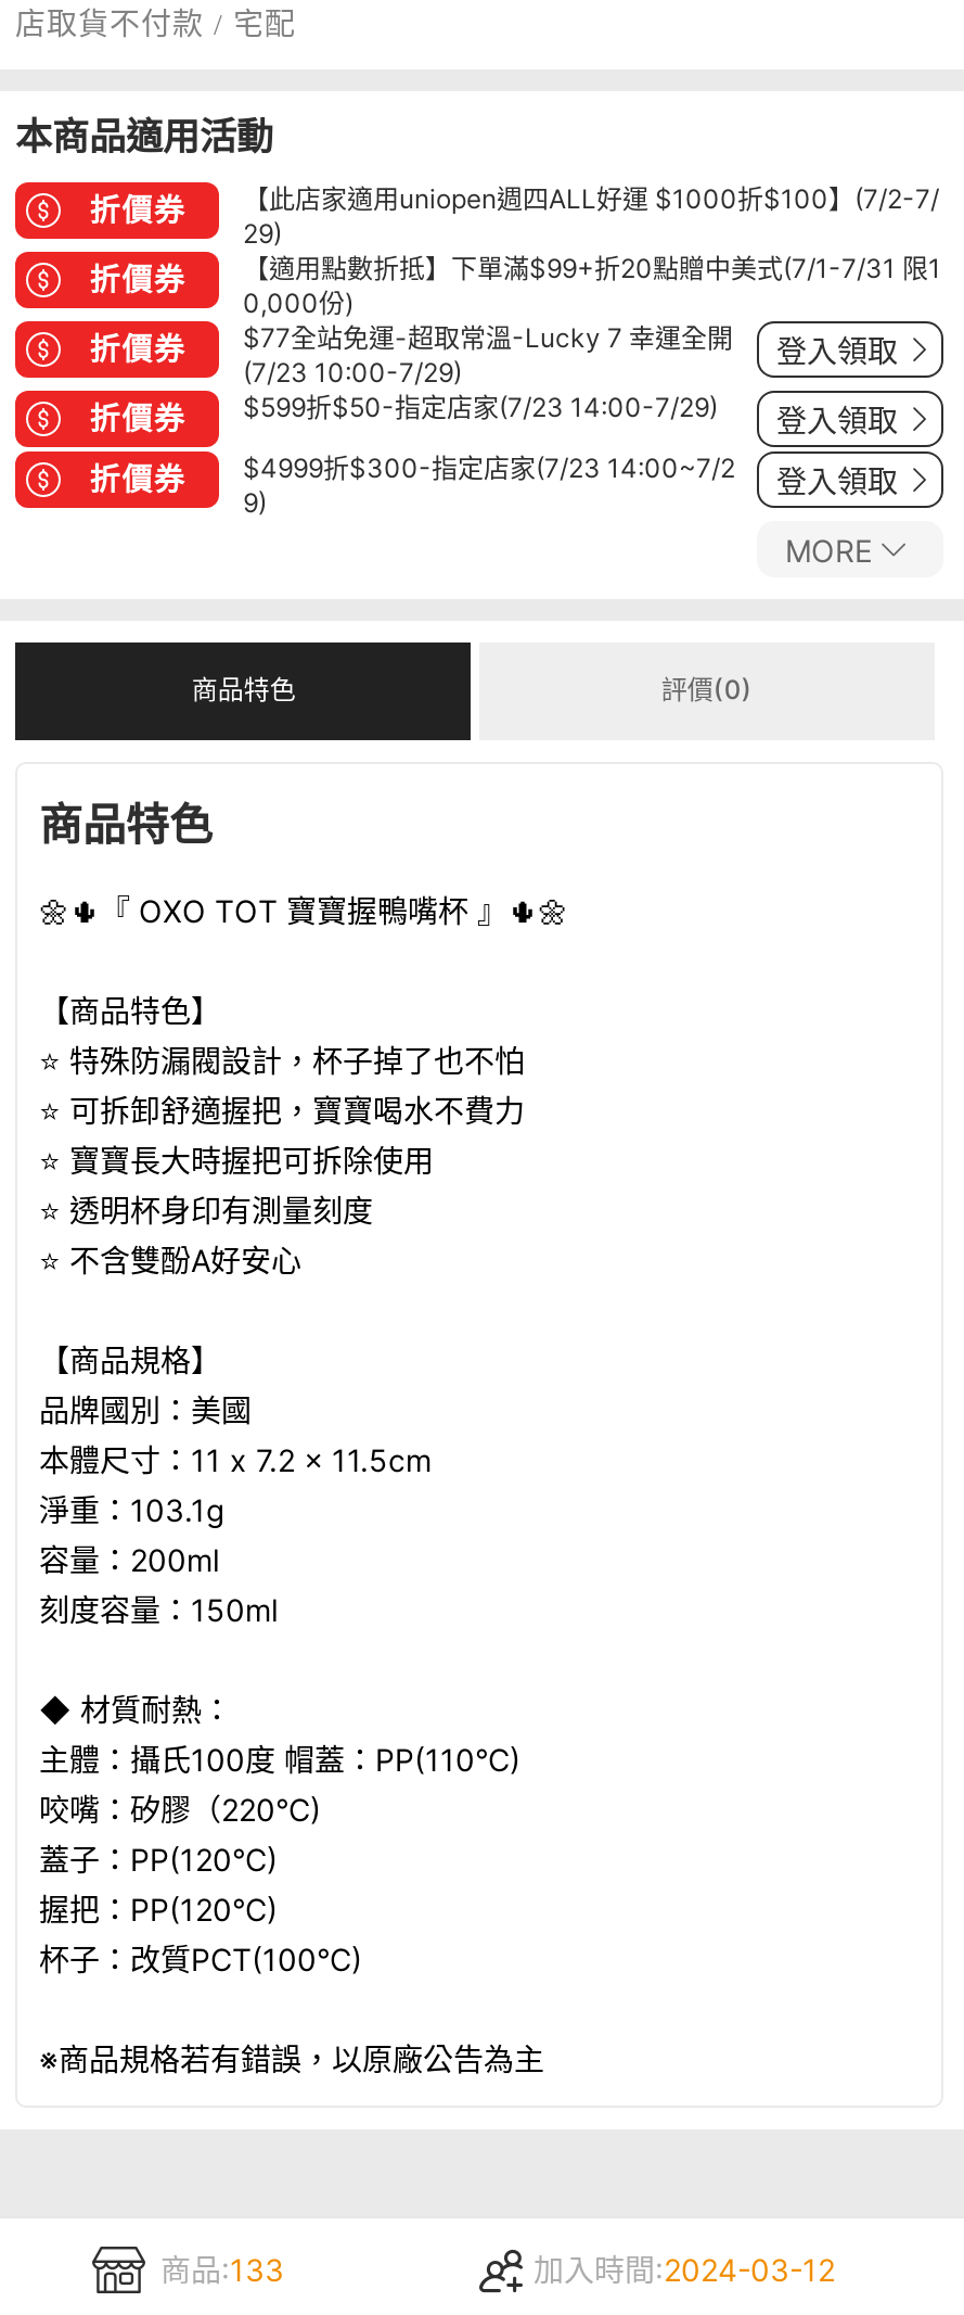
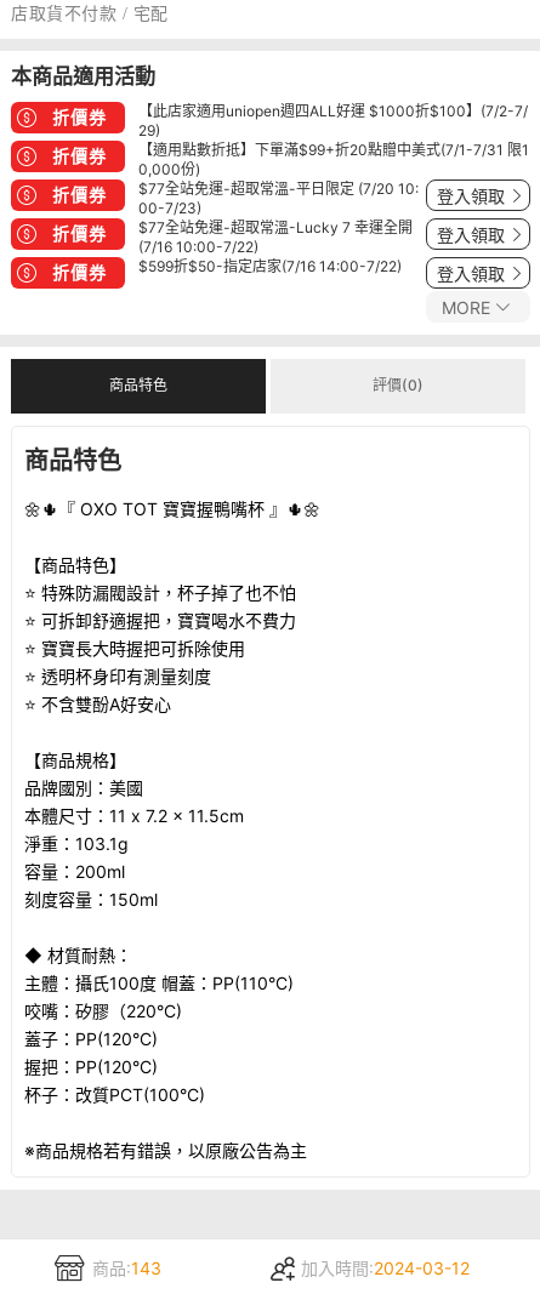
moved [243,320,733,353] -> [138,218,413,236]: $77全站免運-超取常溫-Lucky 7 幸運全開
[243,355,462,388] (7/23 10:00-7/29) -> [138,179,419,217] $77全站免運-超取常溫-平日限定 (7/20 10: | 00-7/23)
[243,390,718,422] $599折$50-指定店家(7/23 14:00-7/29) -> [138,237,258,255] (7/16 10:00-7/22)
[243,451,735,518] $4999折$300-指定店家(7/23 14:00~7/2 | 9) -> [138,257,402,275] $599折$50-指定店家(7/16 14:00-7/22)
[160,2250,284,2287] 商品:133 -> [92,1257,161,1278] 商品:143

